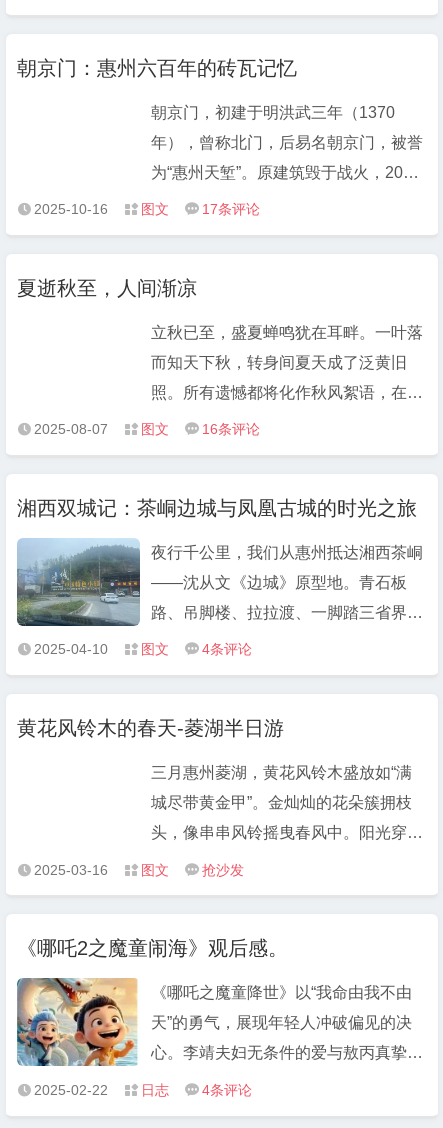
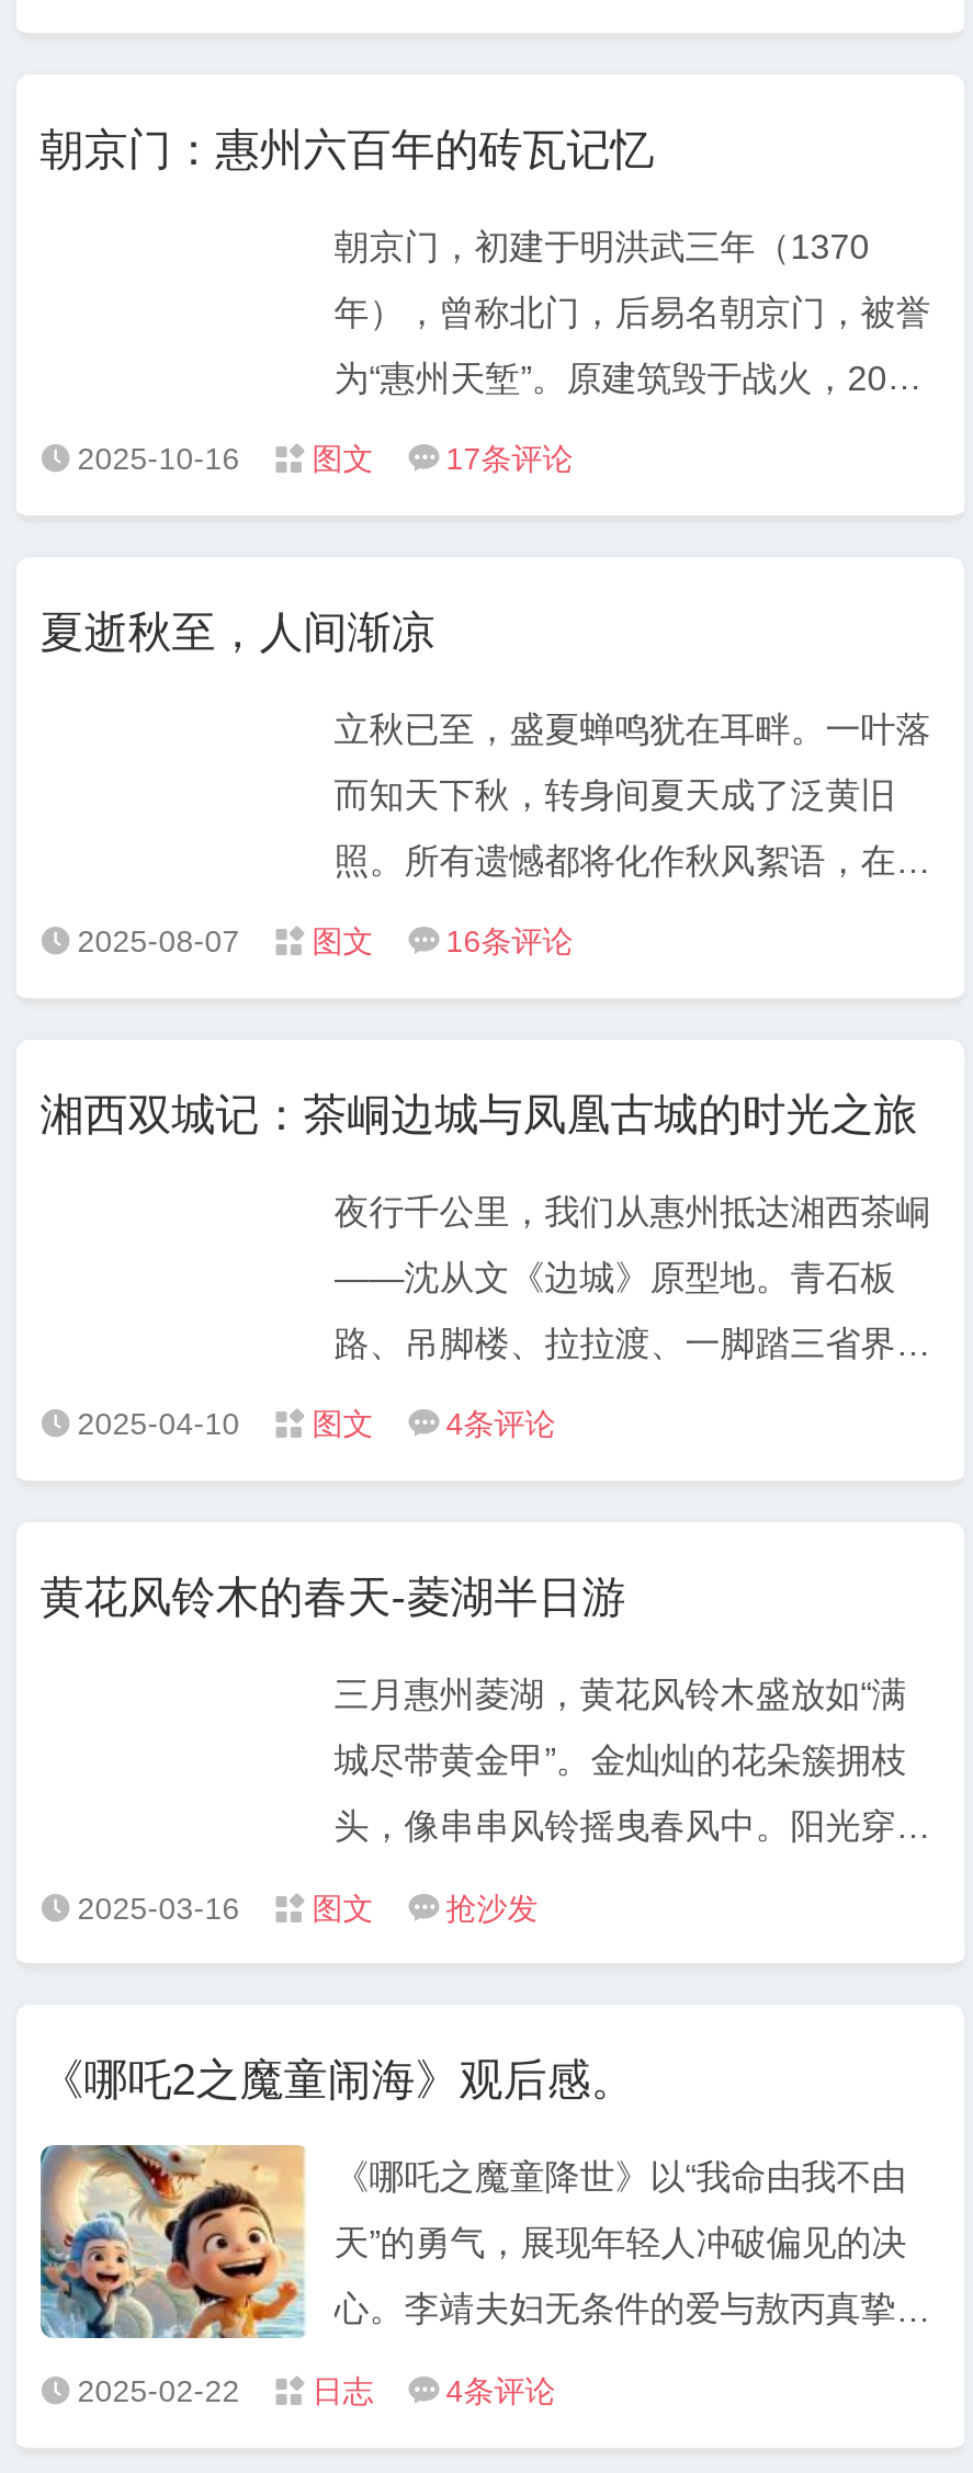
[16,537,141,627] [image] -> none

